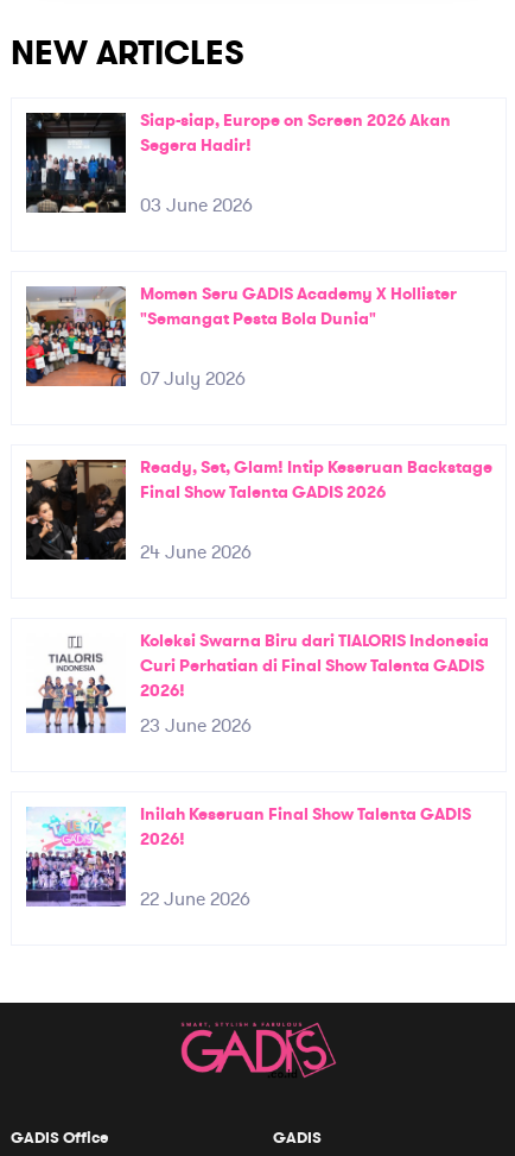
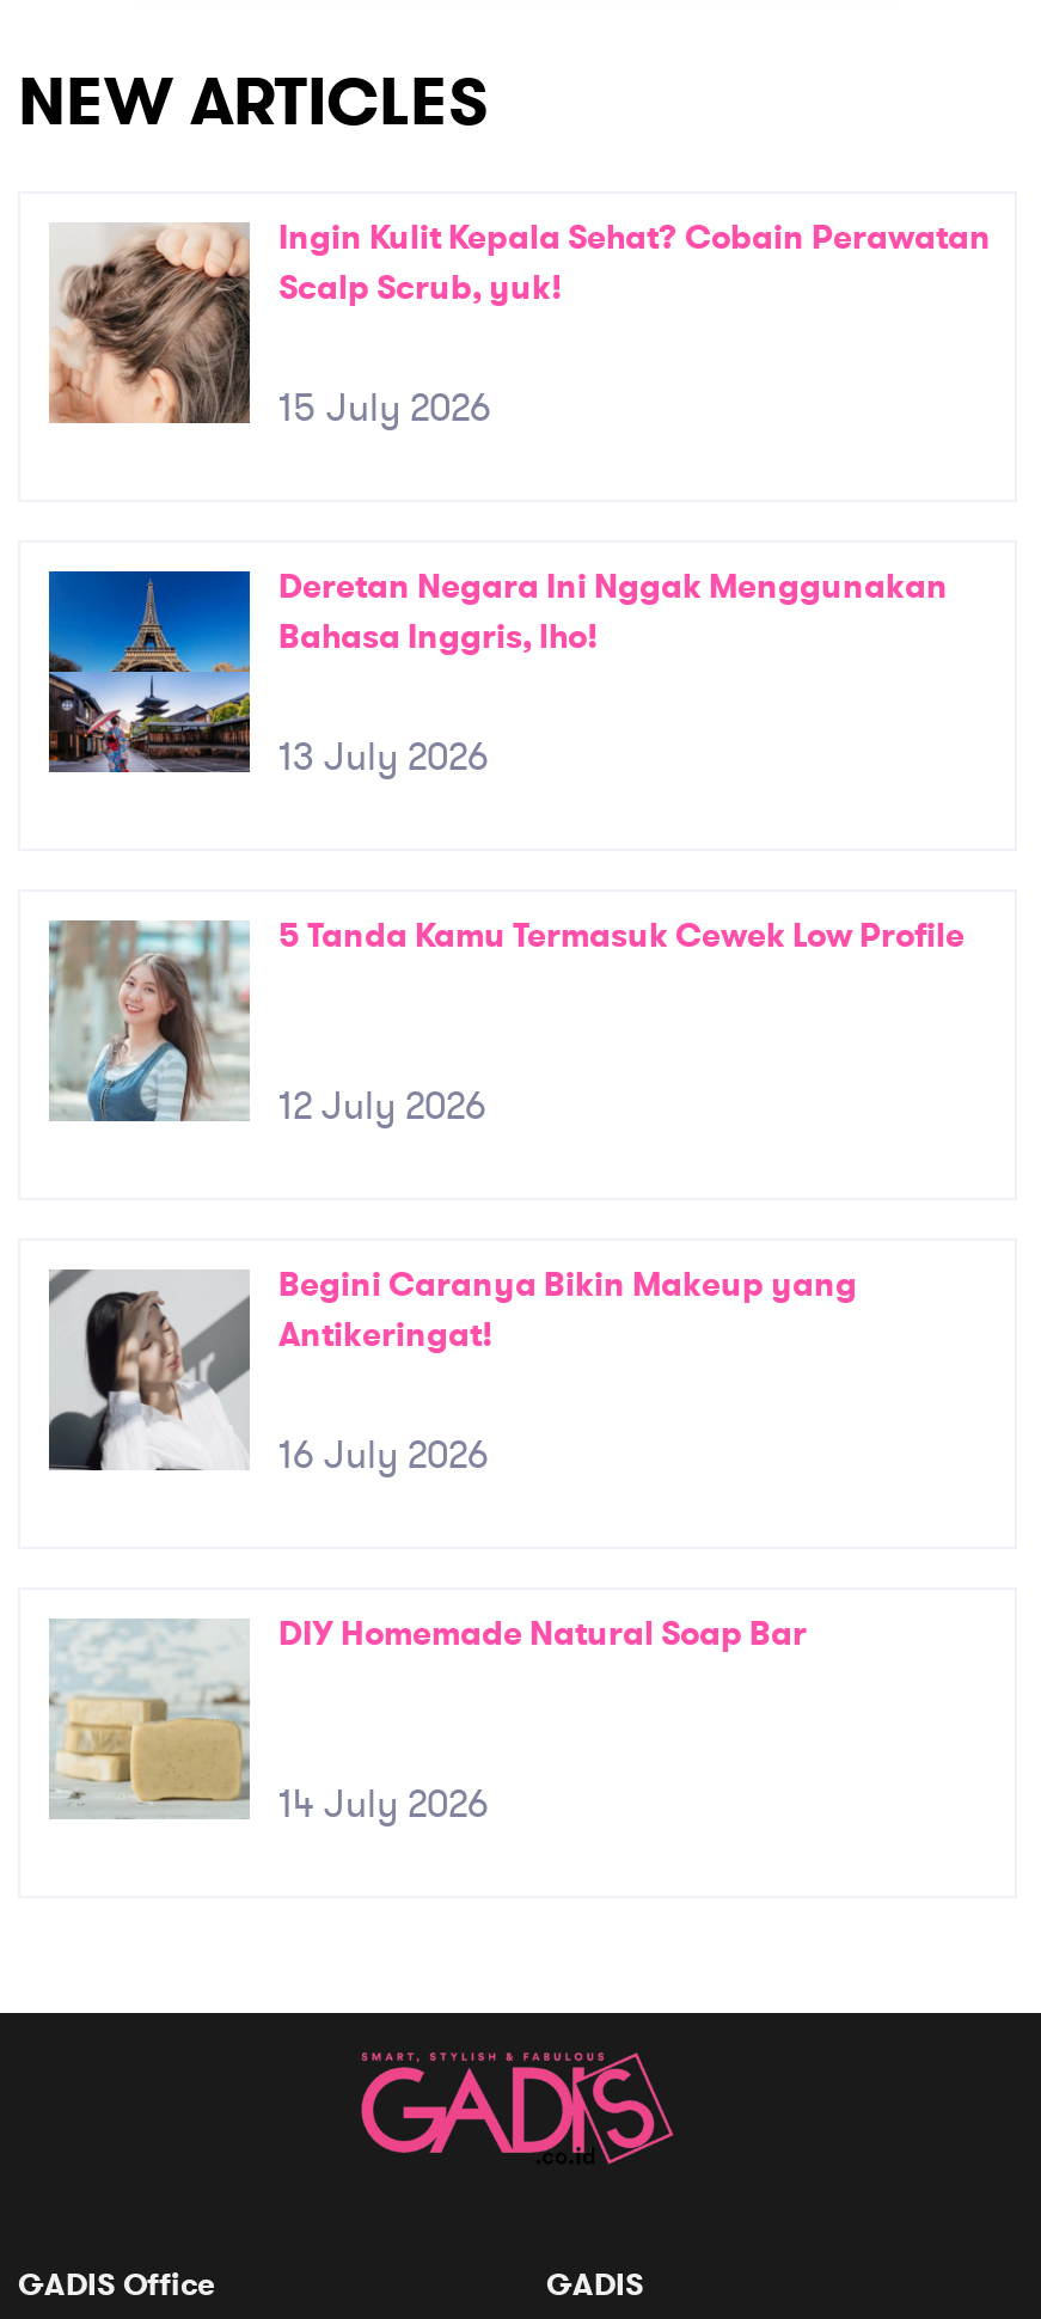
[25,109,492,913] [image] | Siap-siap, Europe on Screen 2026 Akan | Segera Hadir! | 03 June 2026 | Momen Seru GADIS Academy X Hollister | "Semangat Pesta Bola Dunia" | 07 July 2026 | Ready, Set, Glam! Intip Keseruan Backstage | Final Show Talenta GADIS 2026 | 24 June 2026 | Koleksi Swarna Biru dari TIALORIS Indonesia | Curi Perhatian di Final Show Talenta GADIS | 2026! | 23 June 2026 | Inilah Keseruan Final Show Talenta GADIS | 2026! | 22 June 2026 -> [49,215,991,1832] [image] | Ingin Kulit Kepala Sehat? Cobain Perawatan | Scalp Scrub, yuk! | 15 July 2026 | Deretan Negara Ini Nggak Menggunakan | Bahasa Inggris, lho! | 13 July 2026 | 5 Tanda Kamu Termasuk Cewek Low Profile | 12 July 2026 | Begini Caranya Bikin Makeup yang | Antikeringat! | 16 July 2026 | DIY Homemade Natural Soap Bar | 14 July 2026
[25,285,127,387] [image] -> [47,569,252,775] [image]
[25,459,127,561] [image] -> [47,920,250,1124] [image]
[26,633,123,733] [image] -> [47,1267,245,1473] [image]
[25,808,126,907] [image] -> [47,1619,250,1819] [image]

